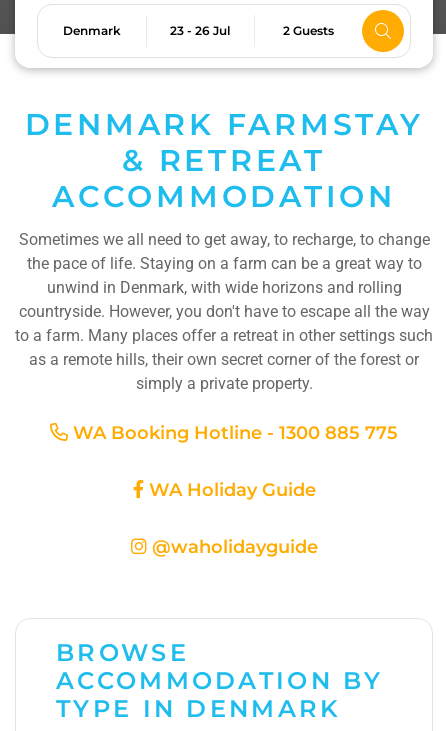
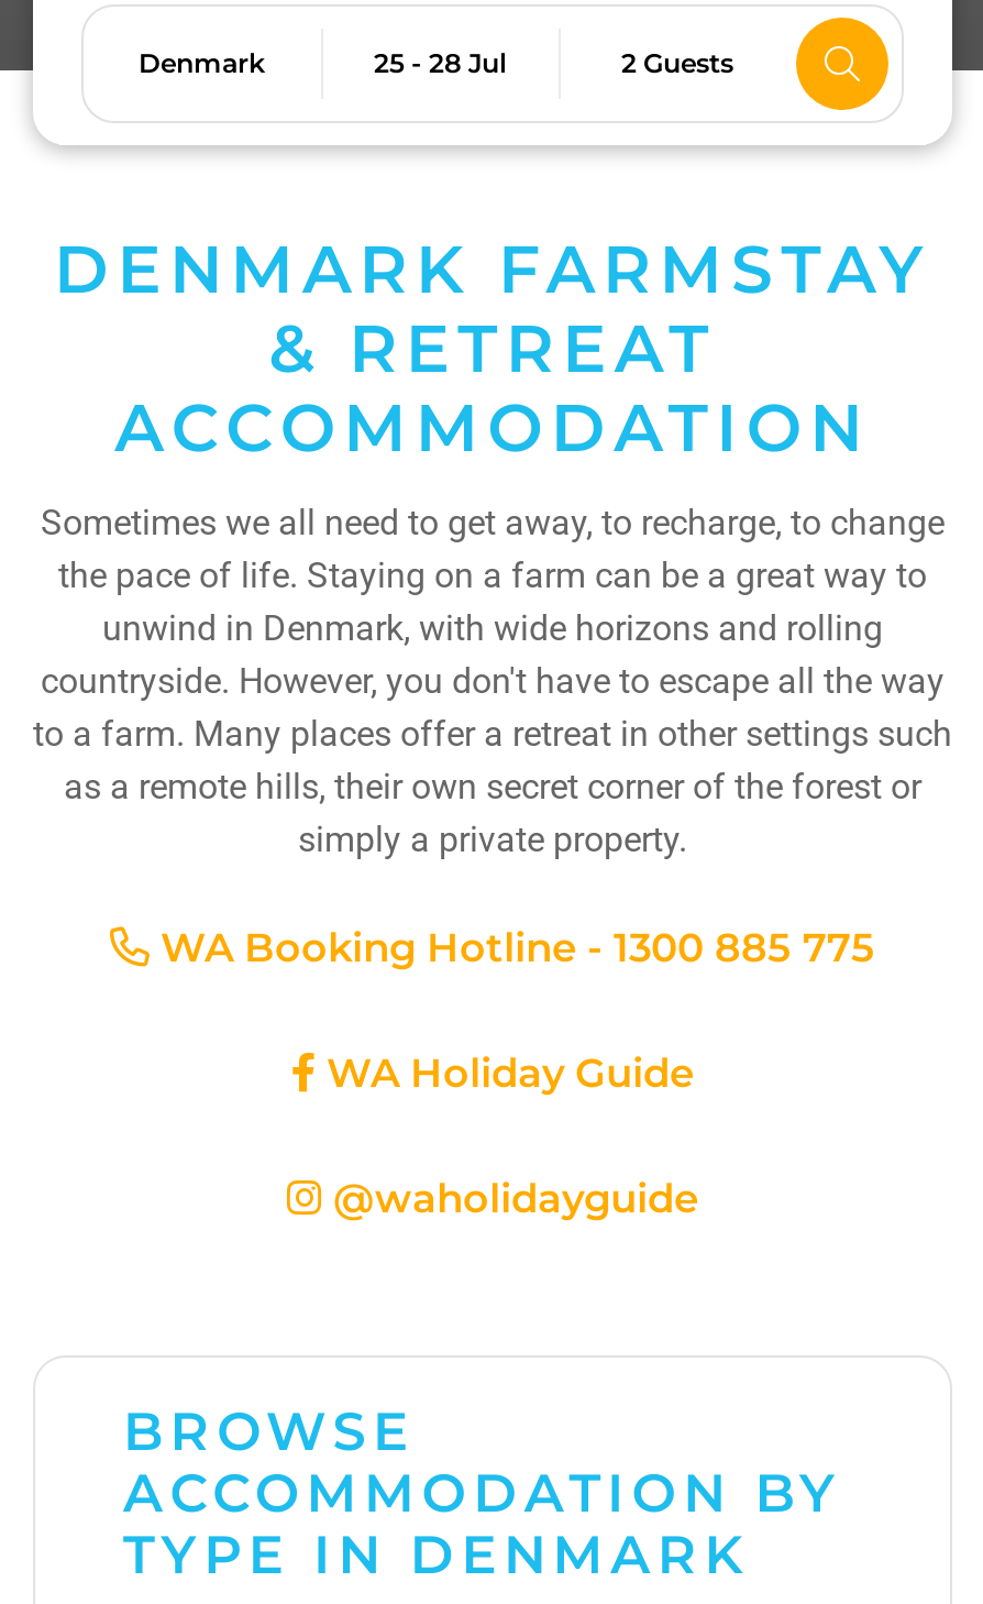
[170,23,230,38] 23 - 26 Jul -> [374,46,506,79] 25 - 28 Jul

